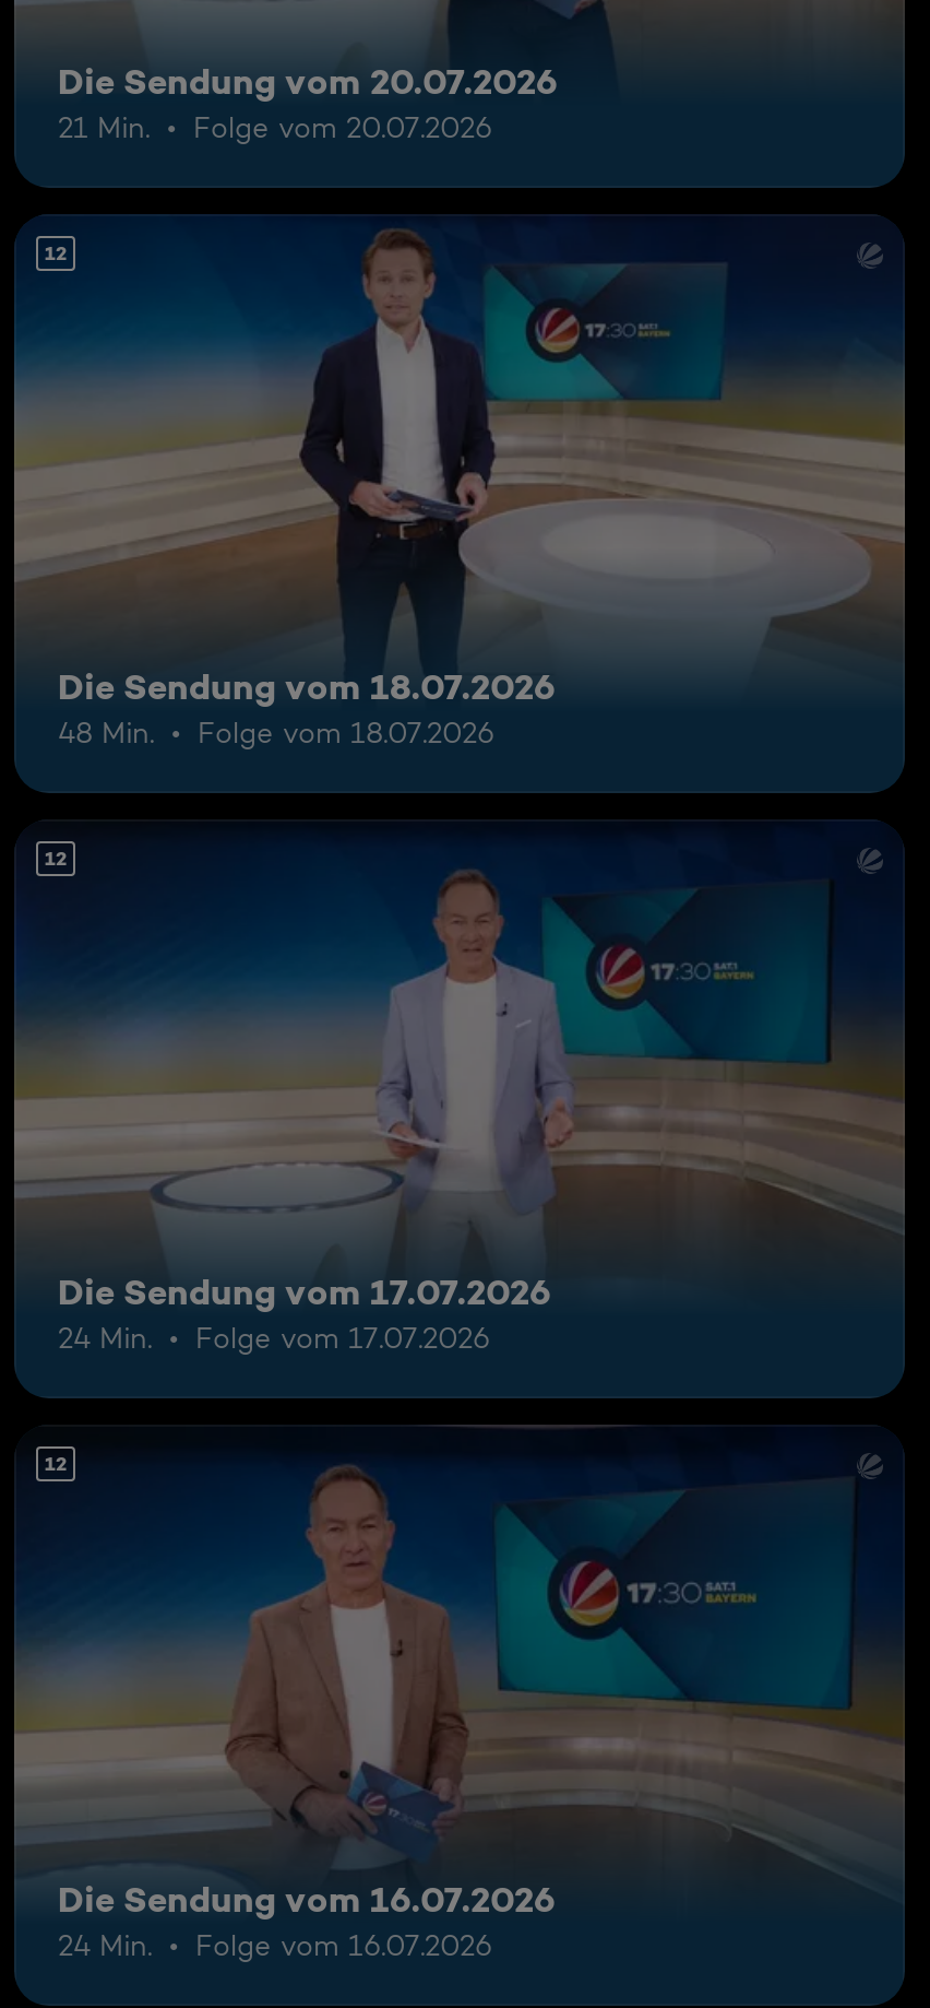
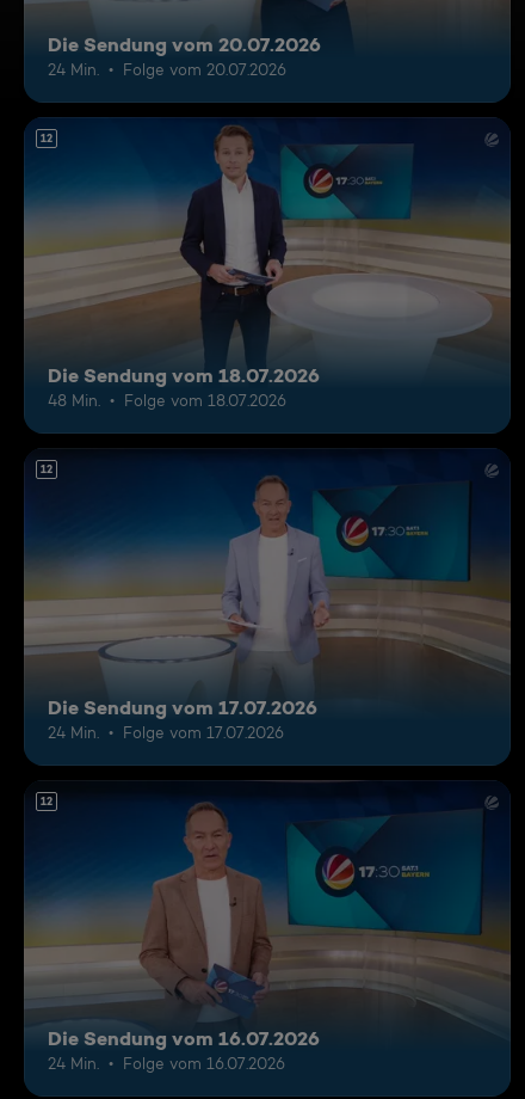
[58,110,492,145] 21 Min. Folge vom 20.07.2026 -> [48,60,286,79] 24 Min. Folge vom 20.07.2026

